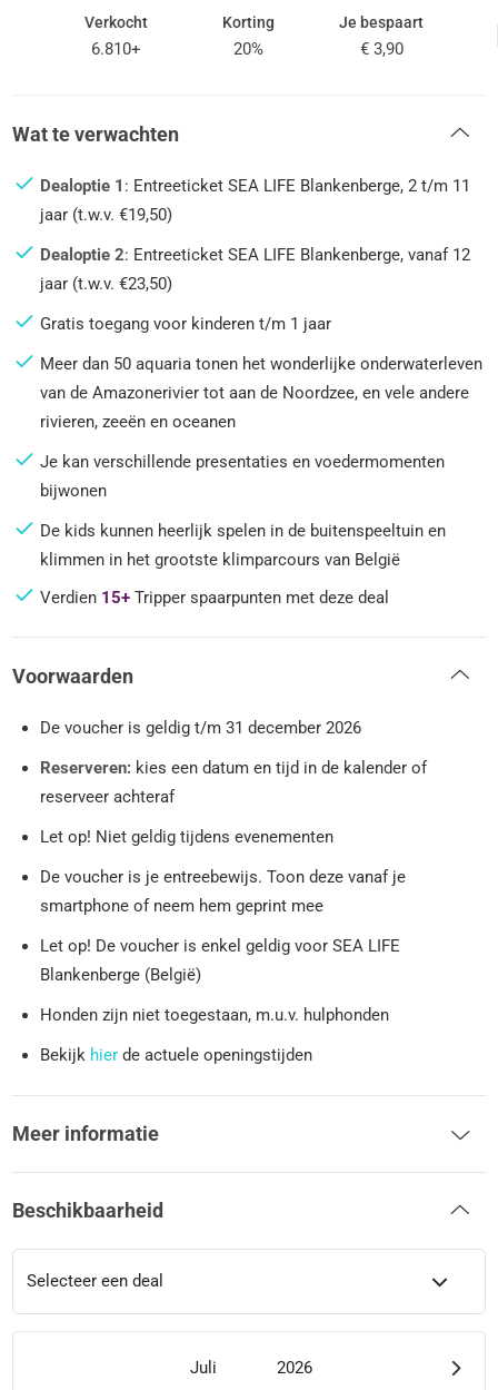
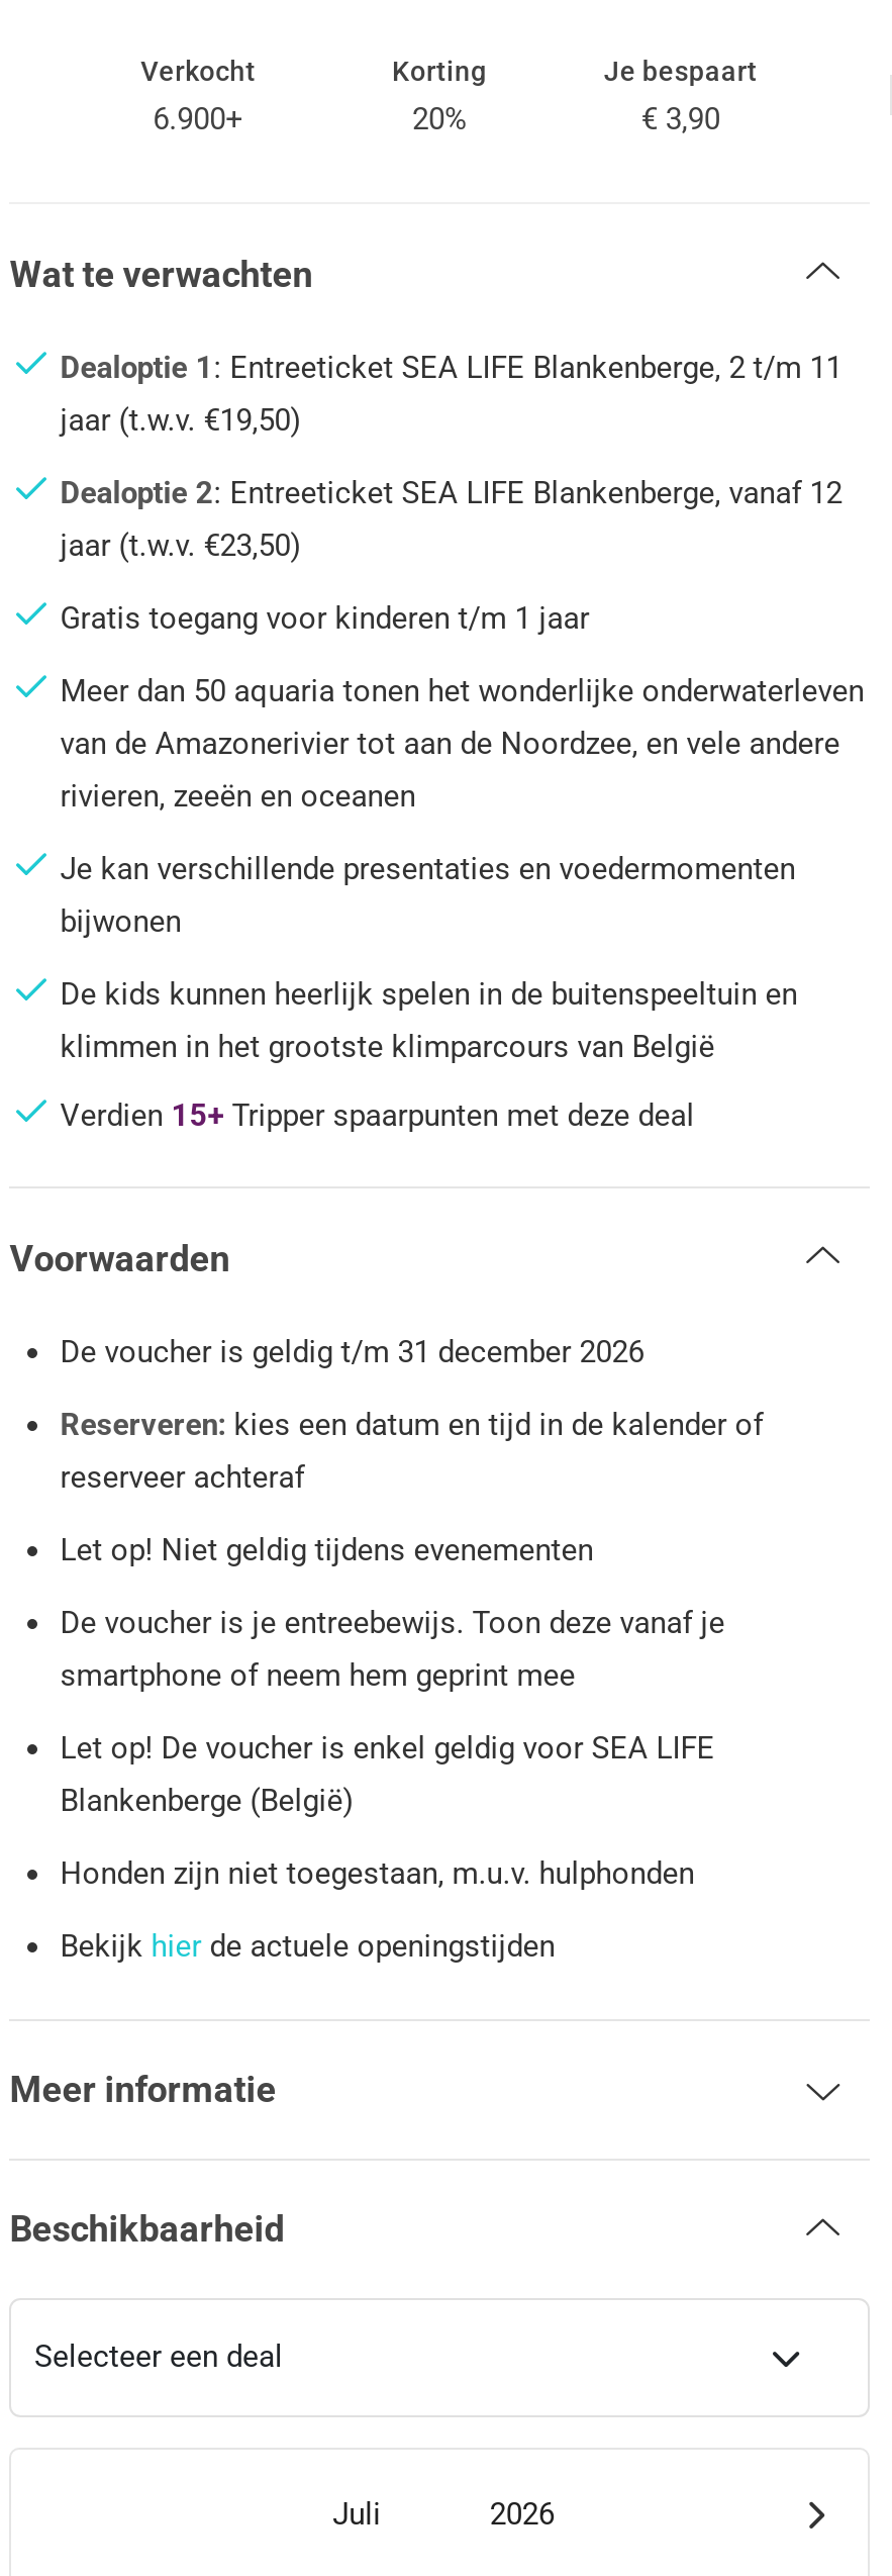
[91,39,141,59] 6.810+ -> [153,101,244,138] 6.900+

